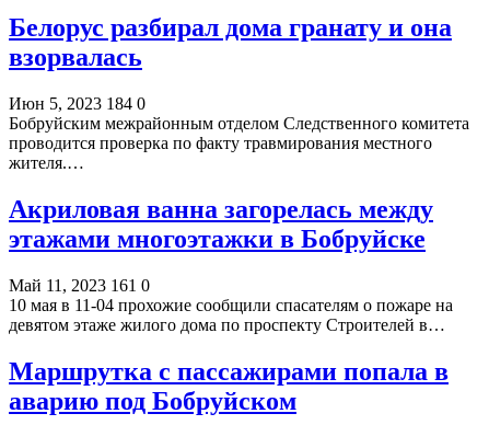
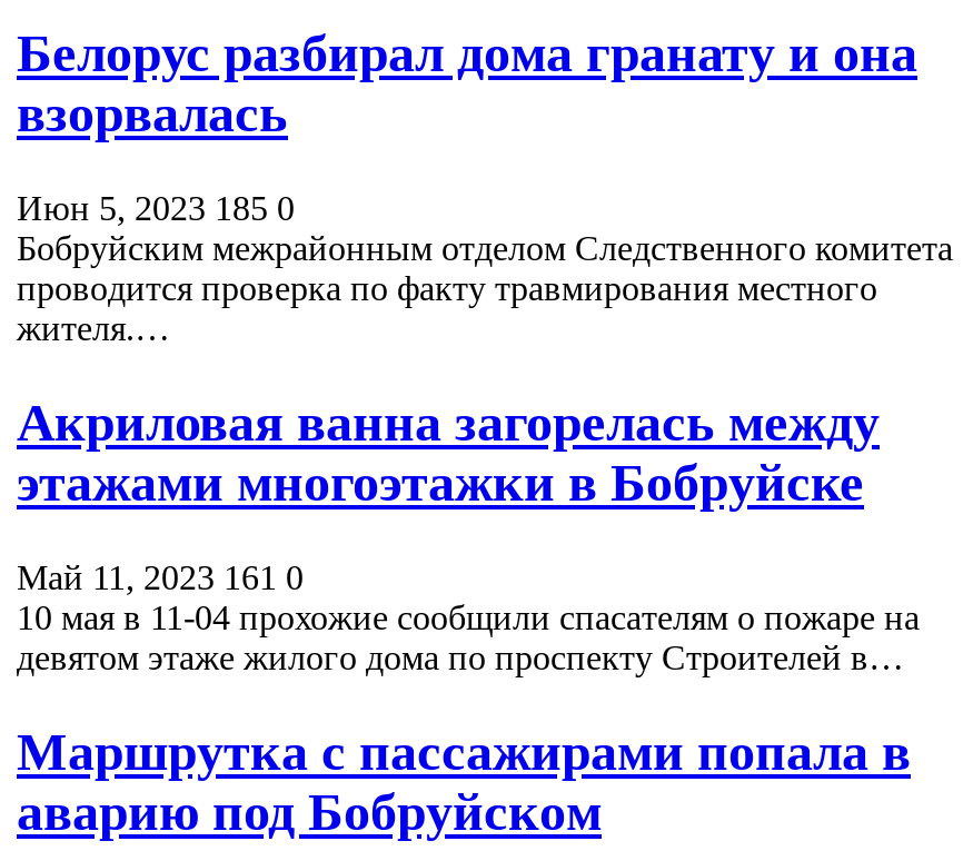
[9,94,145,113] Июн 5, 2023 184 0 -> [17,189,295,226] Июн 5, 2023 185 0

